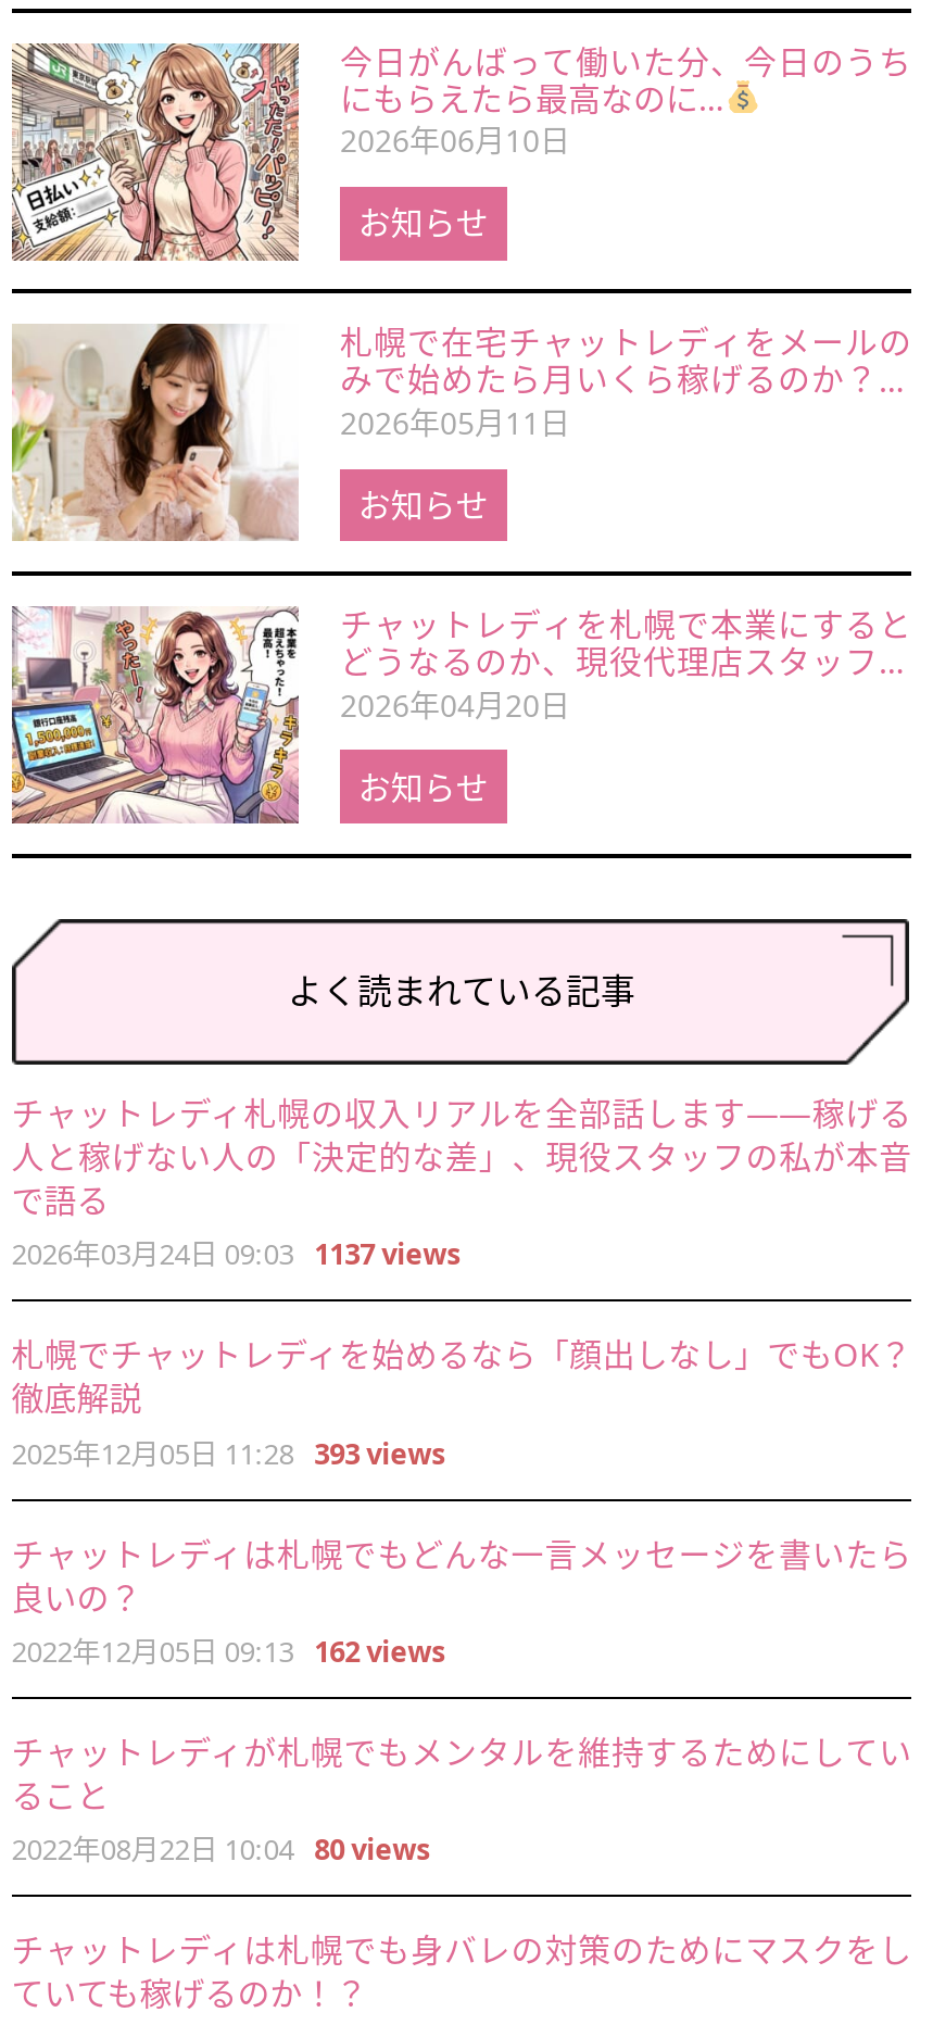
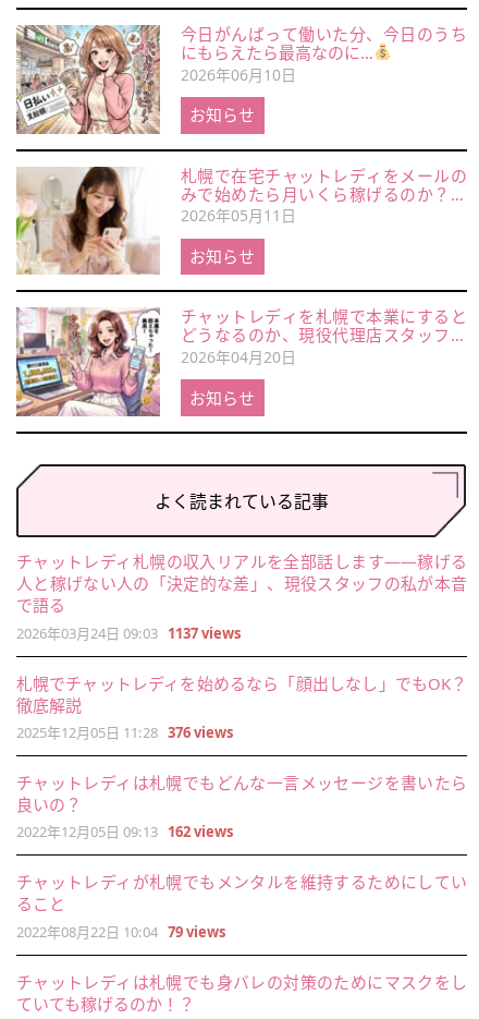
[12,1434,444,1473] 2025年12月05日 11:28 393 views -> [16,723,233,742] 2025年12月05日 11:28 376 views
[12,1831,429,1870] 2022年08月22日 10:04 80 views -> [16,922,225,941] 2022年08月22日 10:04 79 views

